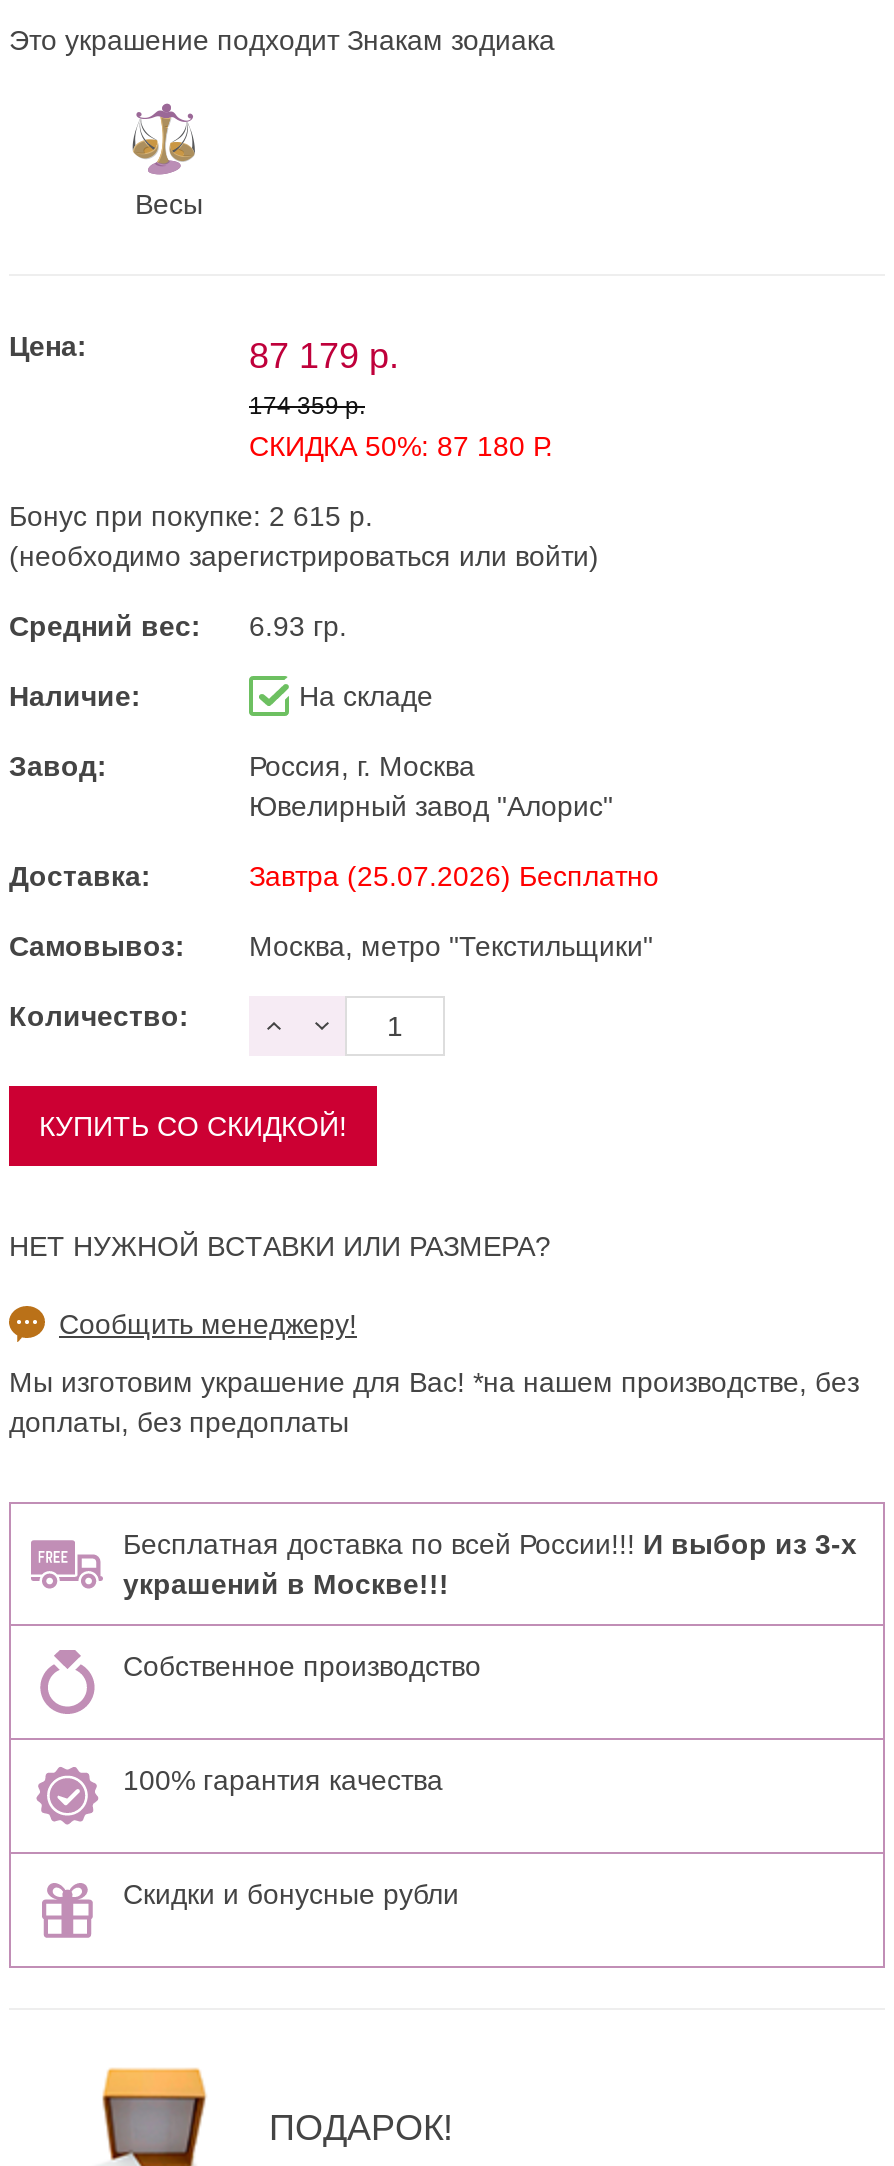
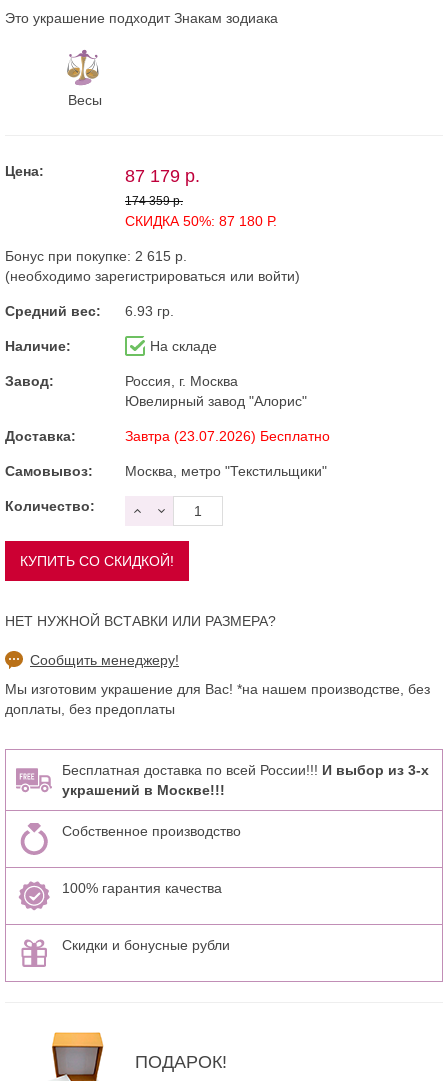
[249,859,659,891] Завтра (25.07.2026) Бесплатно -> [125,427,330,443] Завтра (23.07.2026) Бесплатно

